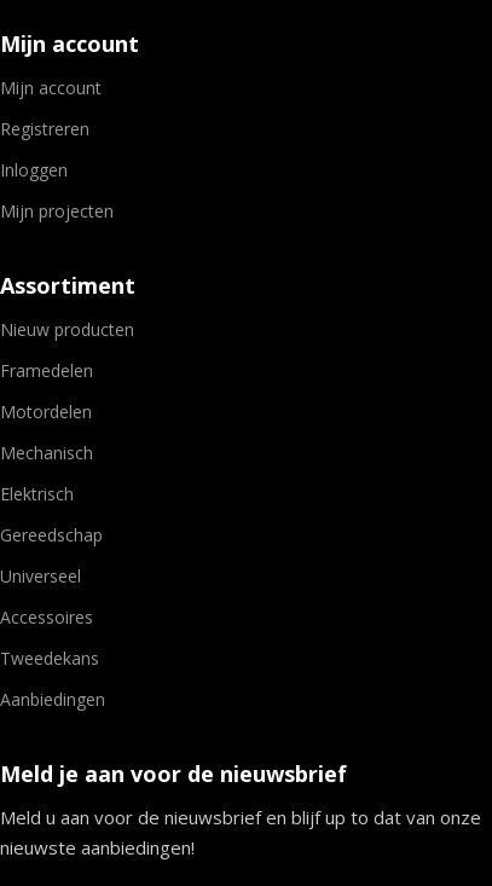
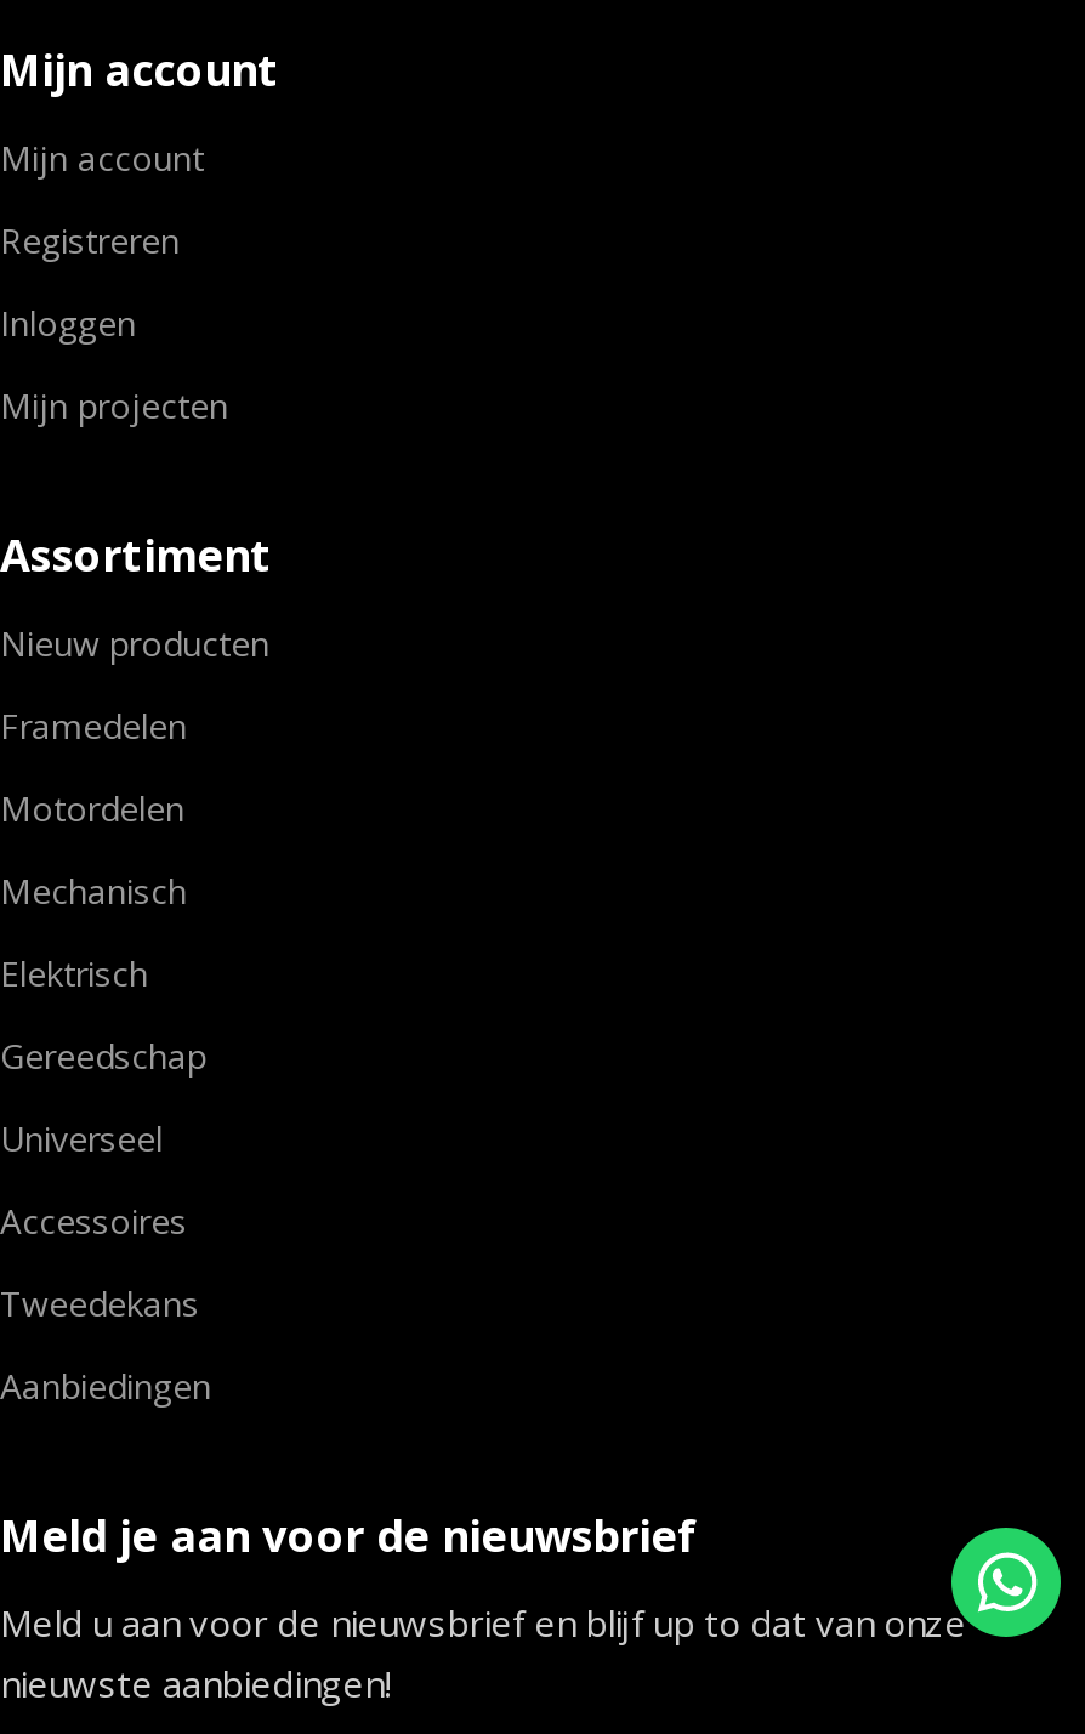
none -> [949,1524,1063,1641] [image]

